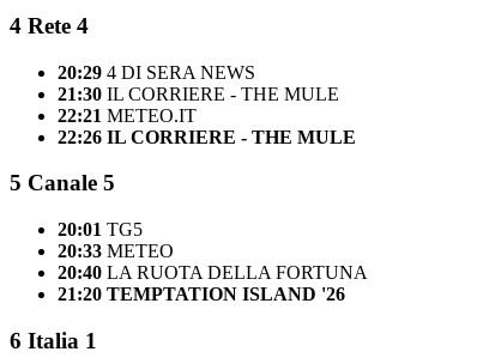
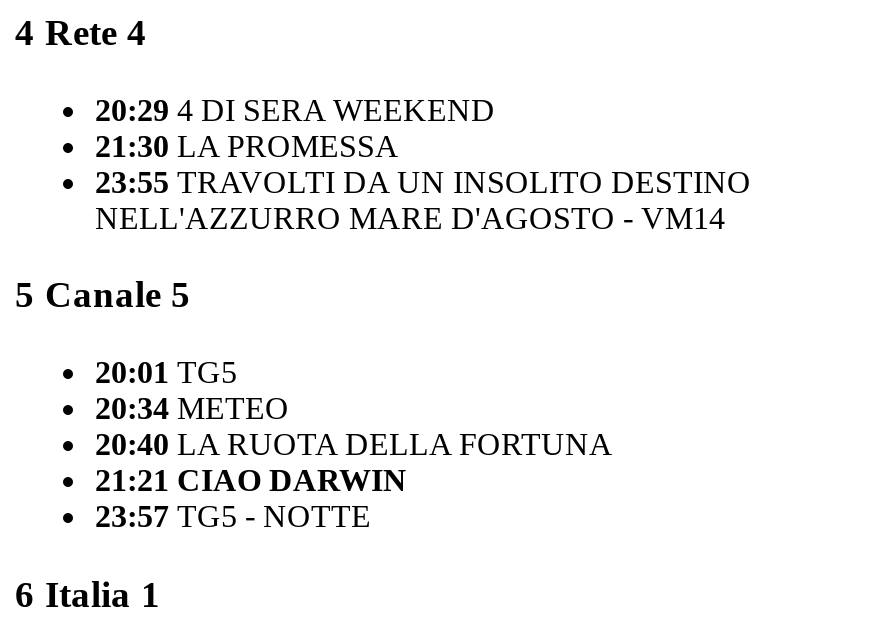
[58,62,356,147] 20:29 4 DI SERA NEWS | 21:30 IL CORRIERE - THE MULE | 22:21 METEO.IT | 22:26 IL CORRIERE - THE MULE -> [95,92,751,234] 20:29 4 DI SERA WEEKEND | 21:30 LA PROMESSA | 23:55 TRAVOLTI DA UN INSOLITO DESTINO | NELL'AZZURRO MARE D'AGOSTO - VM14
[58,241,174,261] 20:33 METEO -> [95,391,289,425] 20:34 METEO
[58,284,345,304] 21:20 TEMPTATION ISLAND '26 -> [95,463,407,533] 21:21 CIAO DARWIN | 23:57 TG5 - NOTTE

